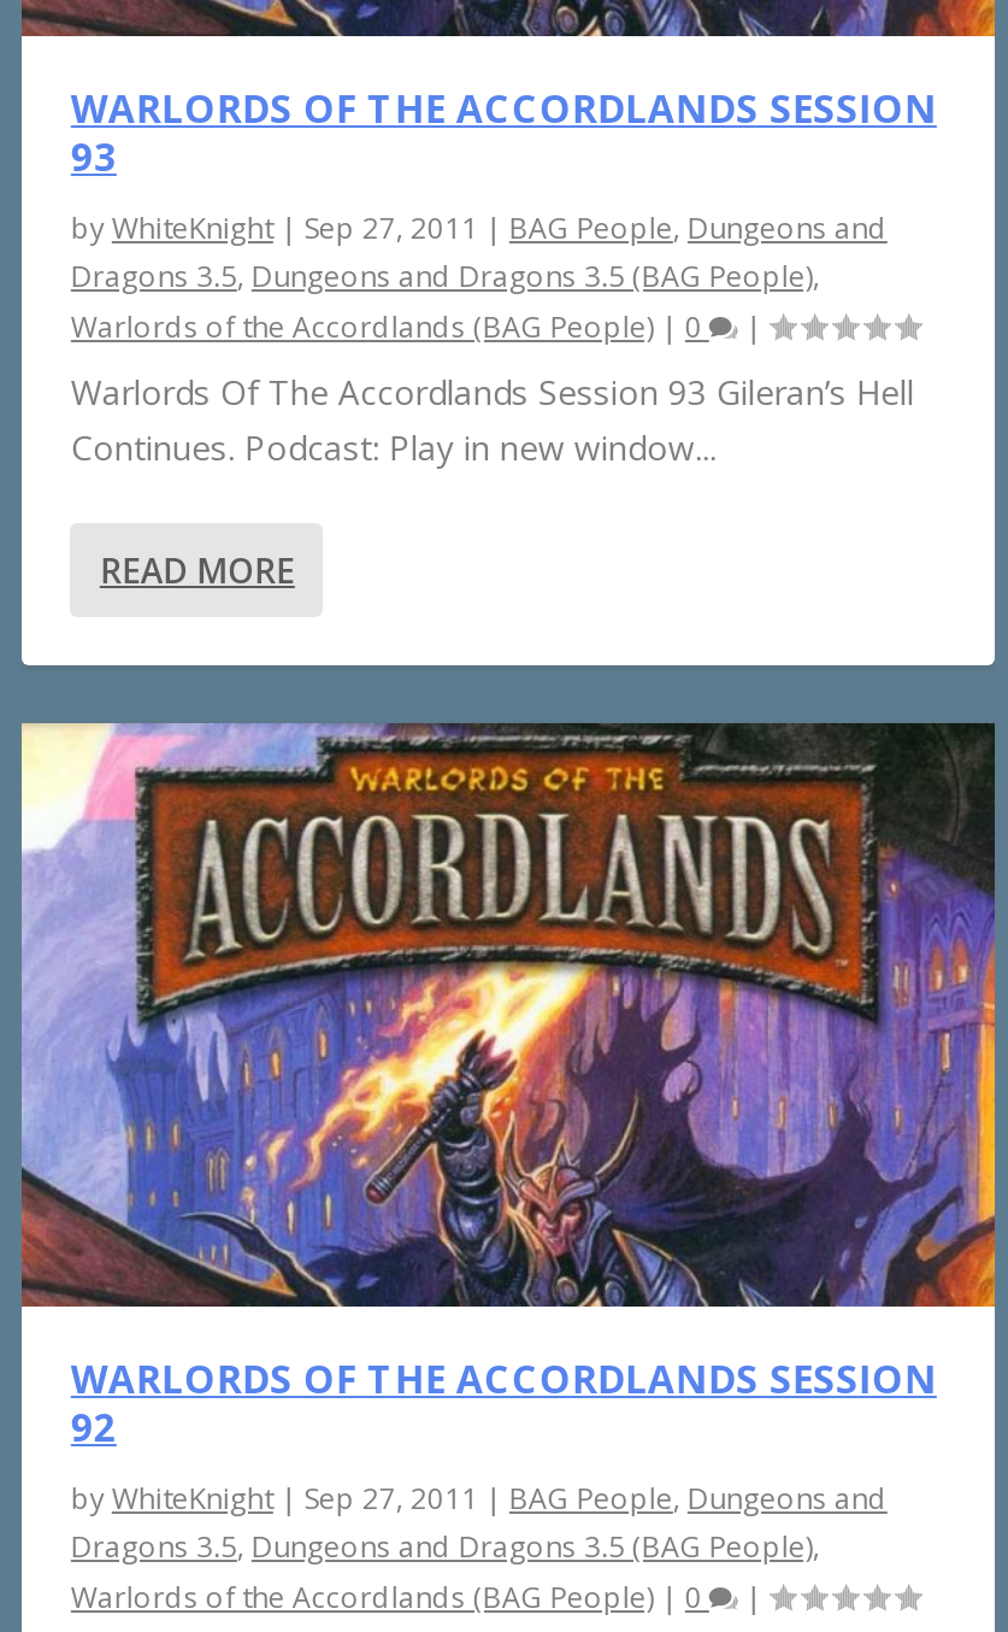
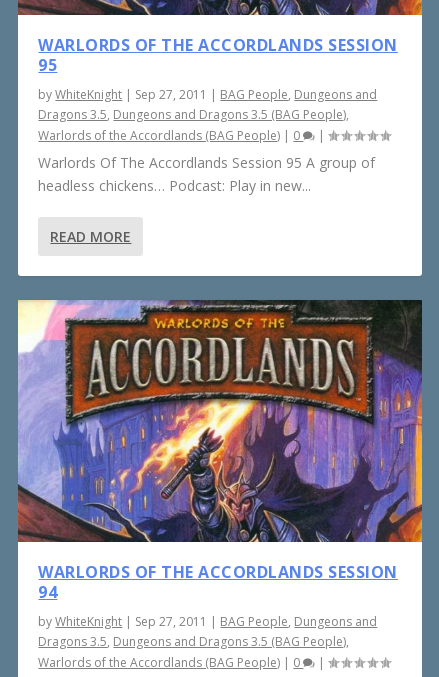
[71,130,117,183] 93 -> [38,54,57,76] 95
[71,369,914,470] Warlords Of The Accordlands Session 93 Gileran’s Hell | Continues. Podcast: Play in new window... -> [38,153,375,195] Warlords Of The Accordlands Session 95 A group of | headless chickens… Podcast: Play in new...
[71,1400,117,1453] 92 -> [38,581,57,603] 94

